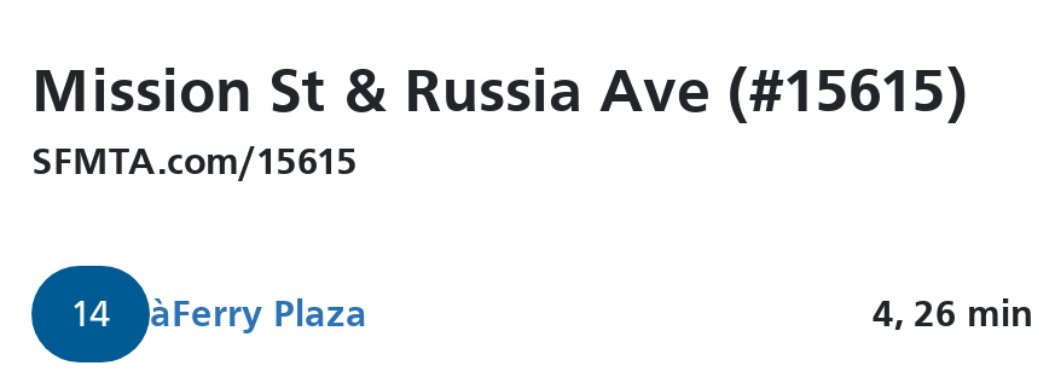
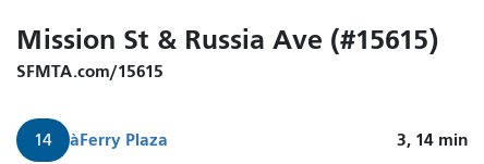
[873,290,1042,336] 4, 26 min -> [397,129,472,150] 3, 14 min

